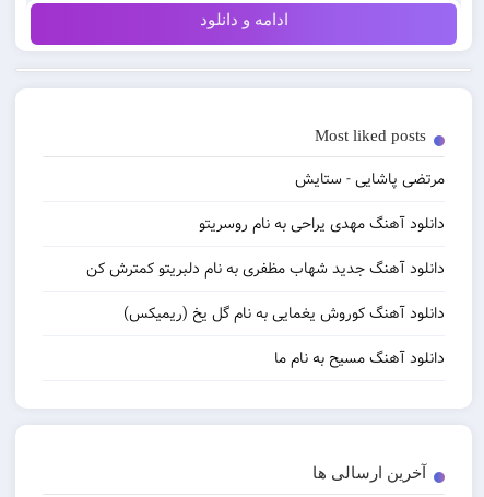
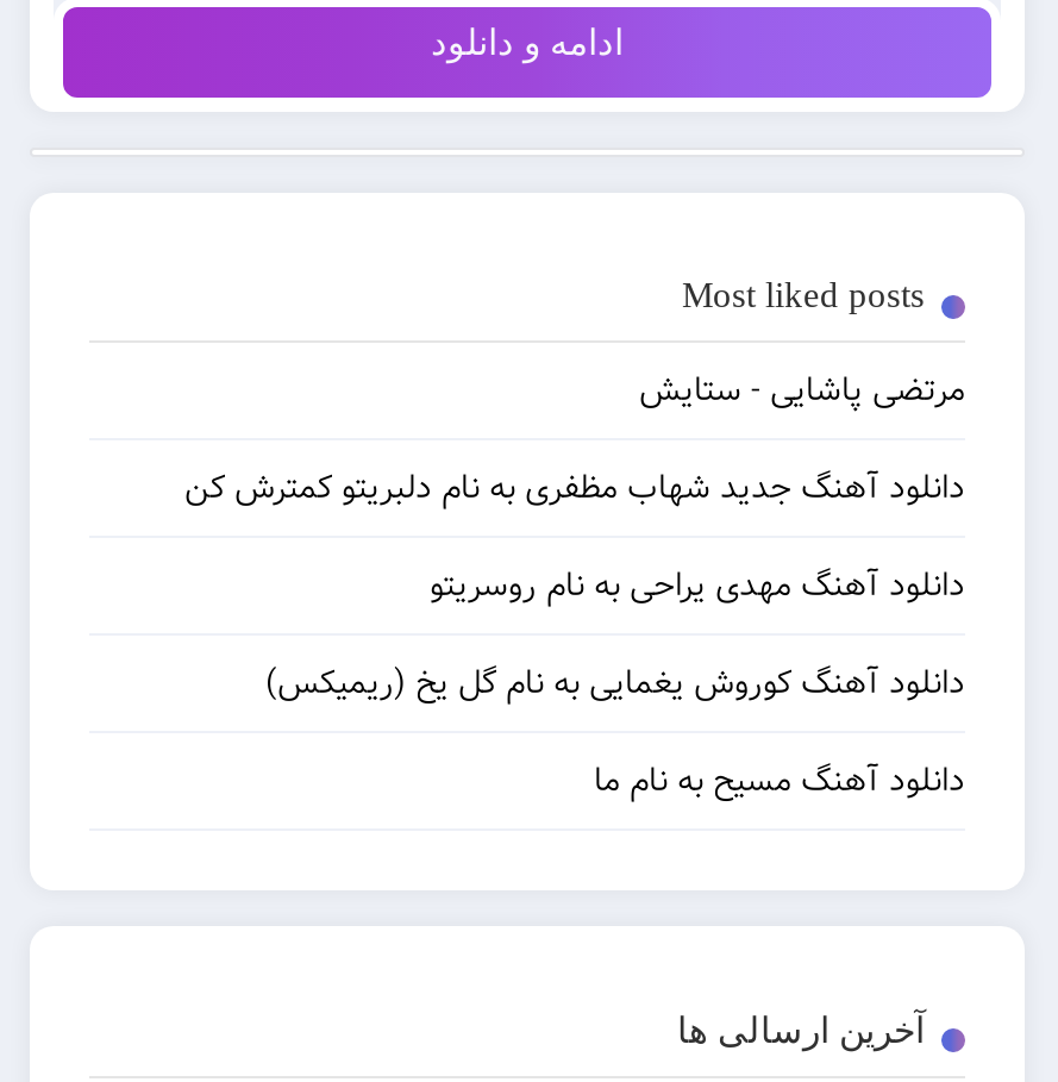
moved [199,212,445,236] -> [430,560,965,613]: دانلود آهنگ مهدی یراحی به نام روسریتو
moved [86,257,445,281] -> [184,463,965,515]: دانلود آهنگ جدید شهاب مظفری به نام دلبریتو کمترش کن

